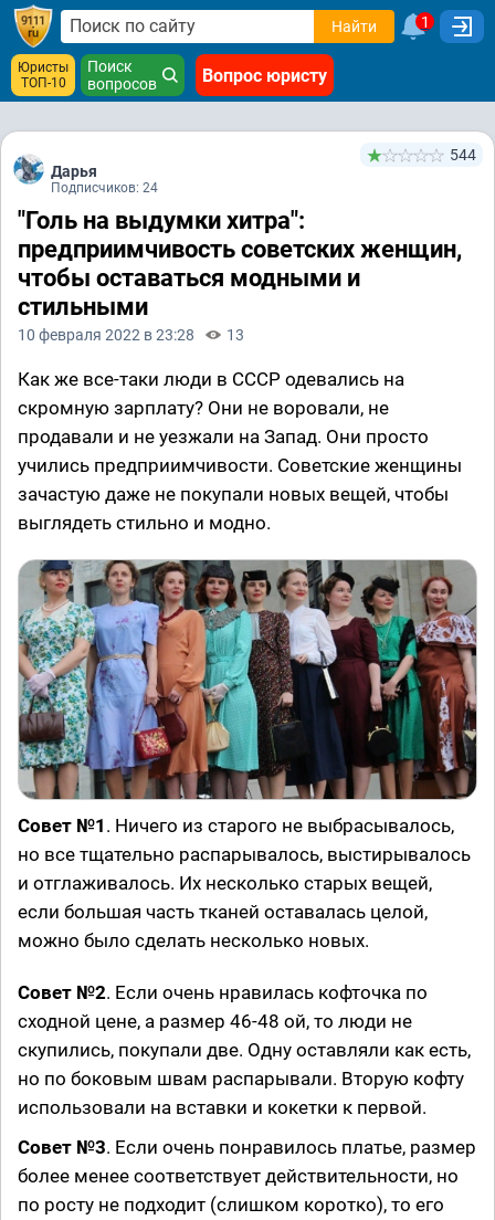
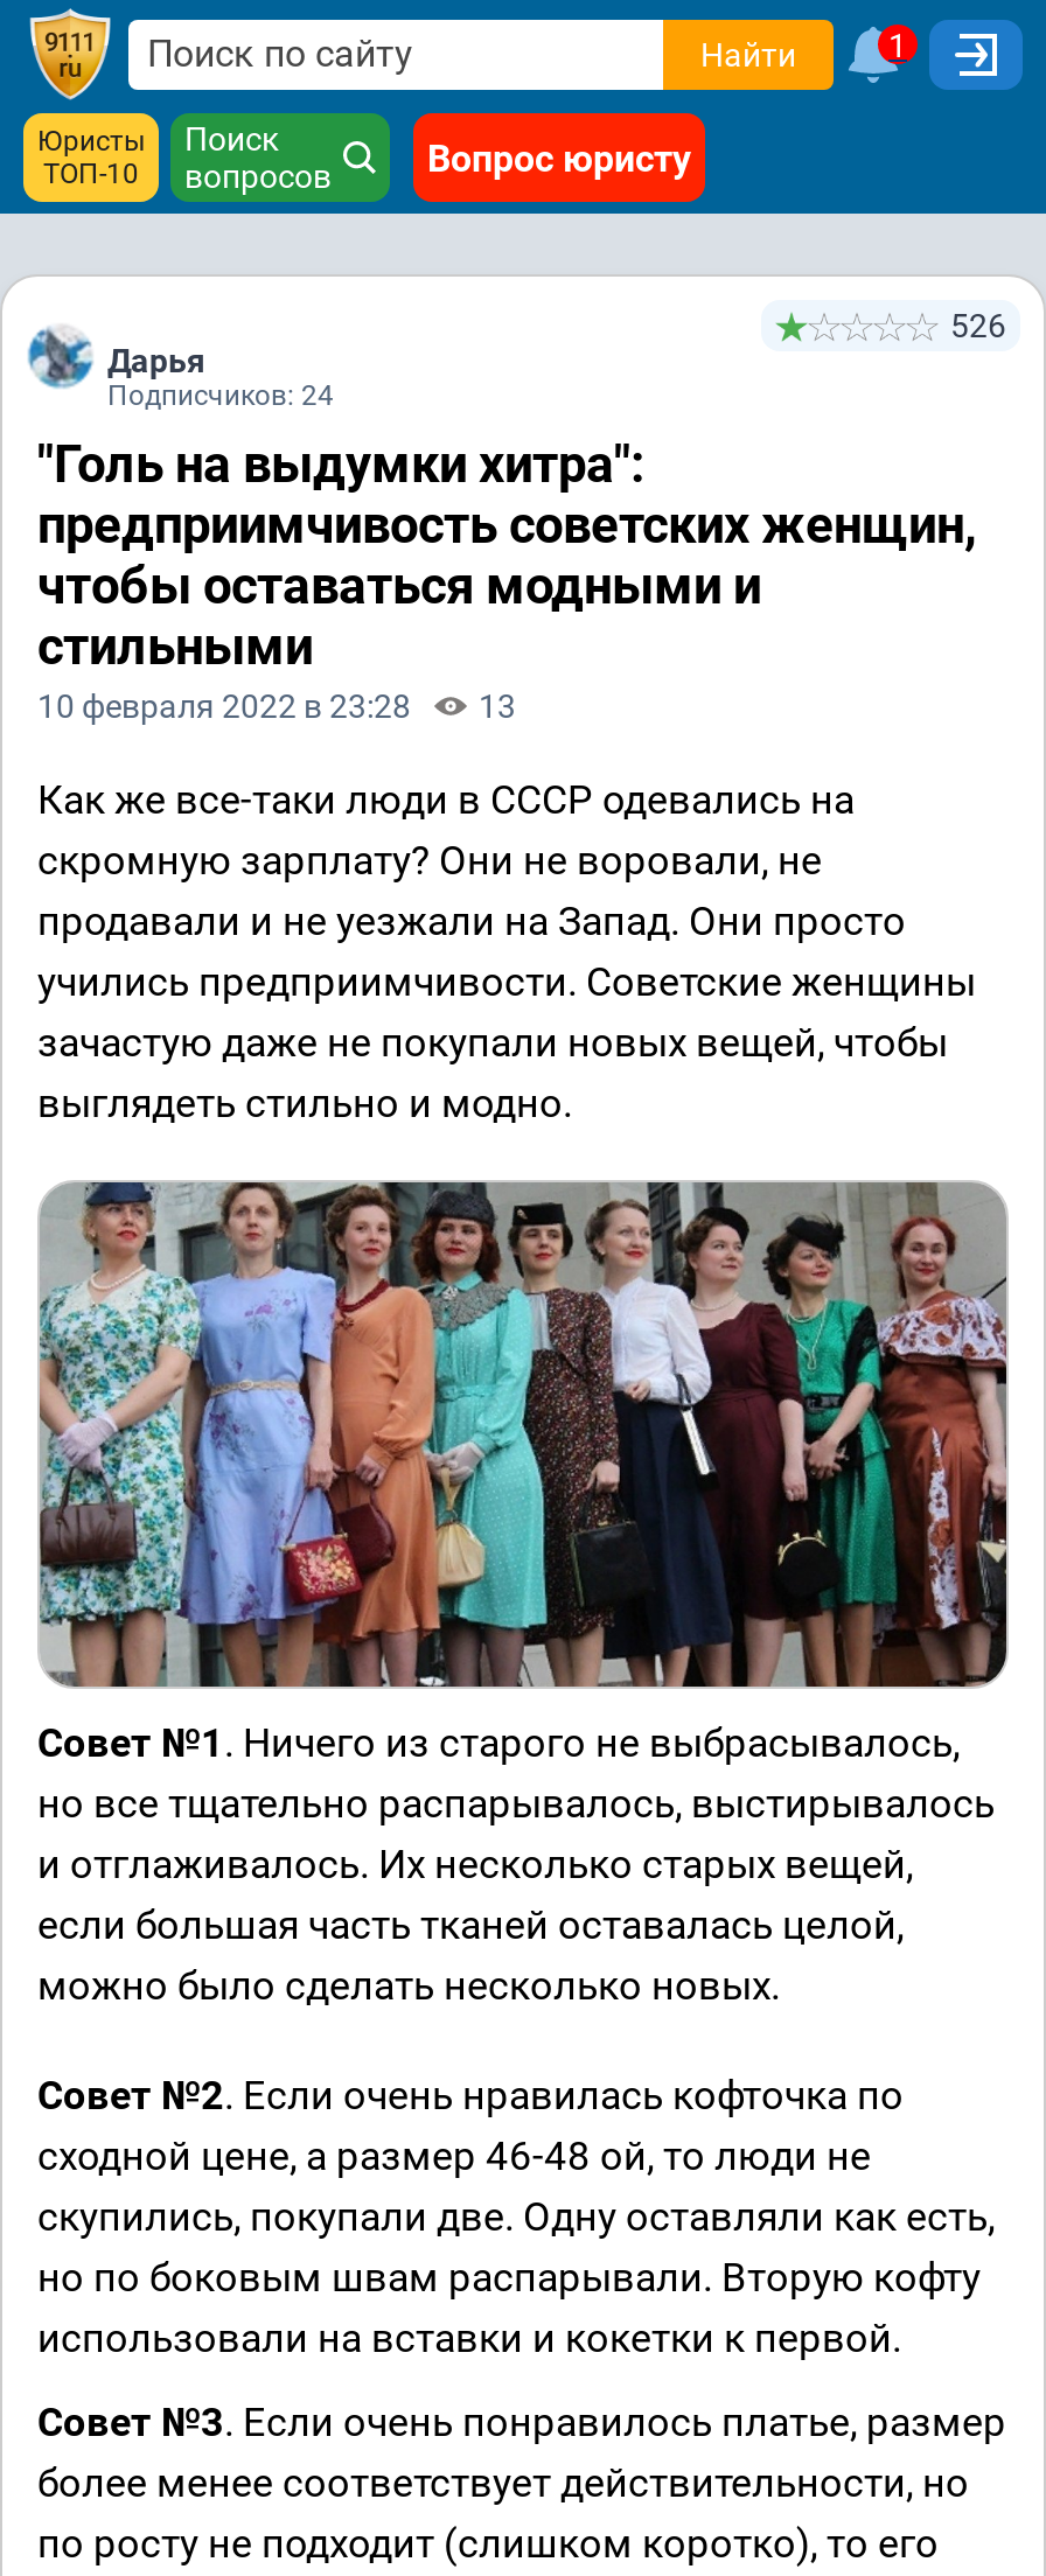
[450,146,476,164] 544 -> [950,307,1006,344] 526

